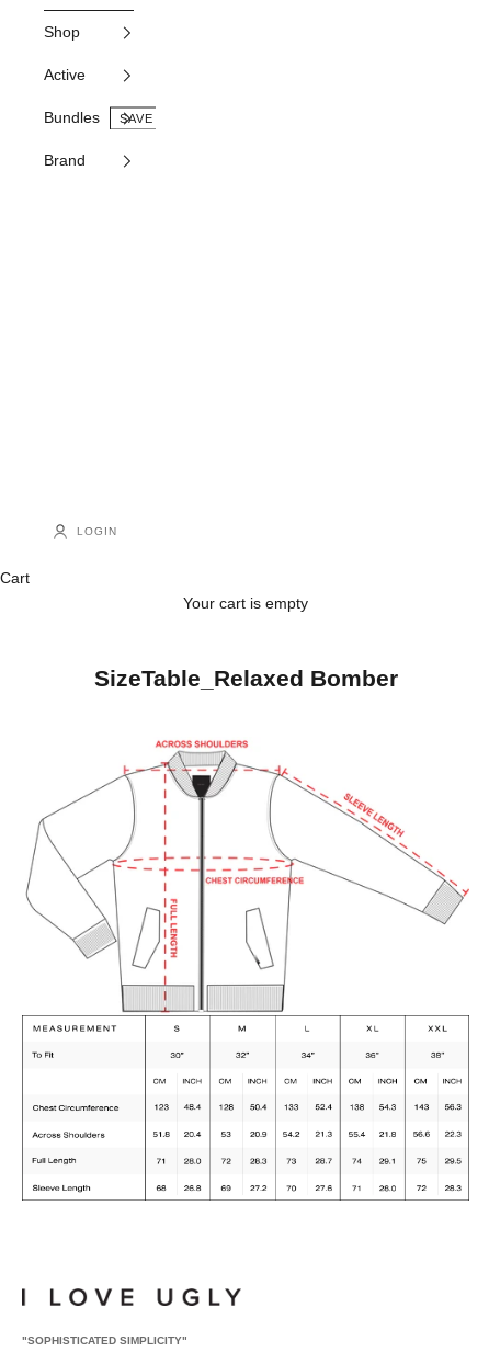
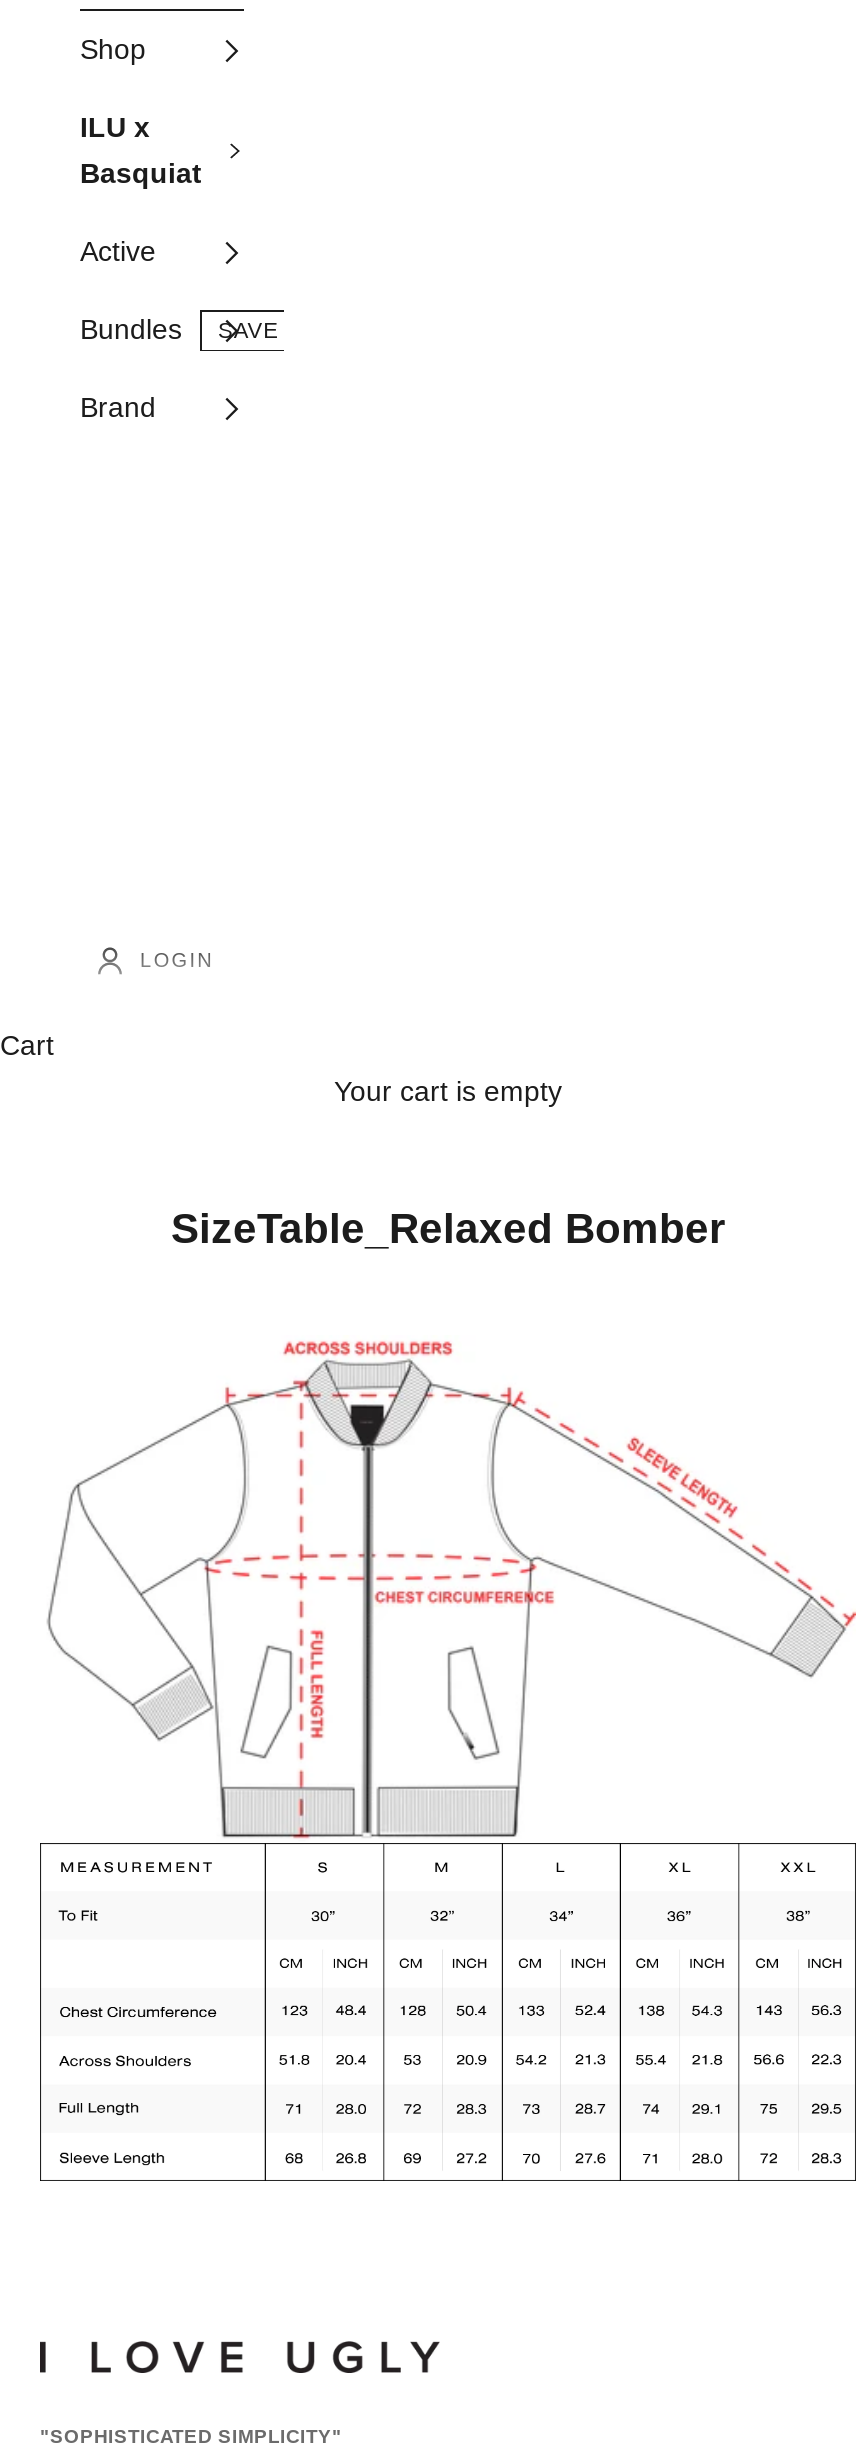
none -> [80,111,202,189] ILU x | Basquiat
moved [44,66,100,169] -> [80,235,182,423]: Active | Bundles | Brand

